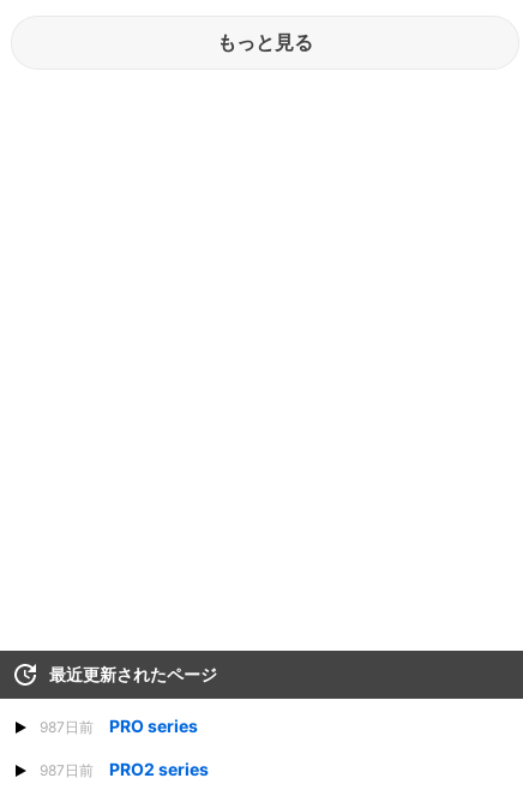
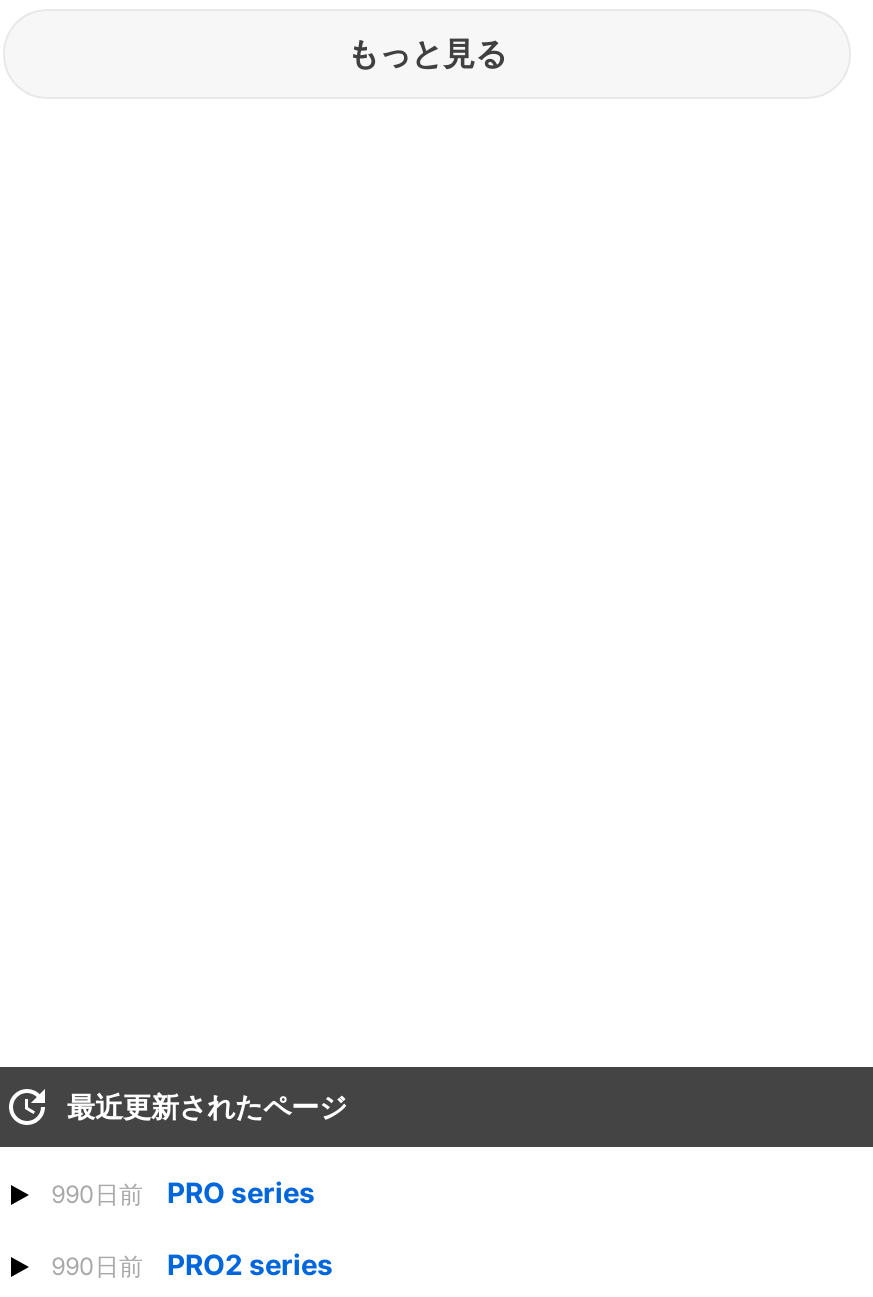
[40,716,198,736] 987日前 PRO series -> [51,1175,315,1209] 990日前 PRO series
[40,759,209,779] 987日前 PRO2 series -> [51,1247,333,1281] 990日前 PRO2 series

